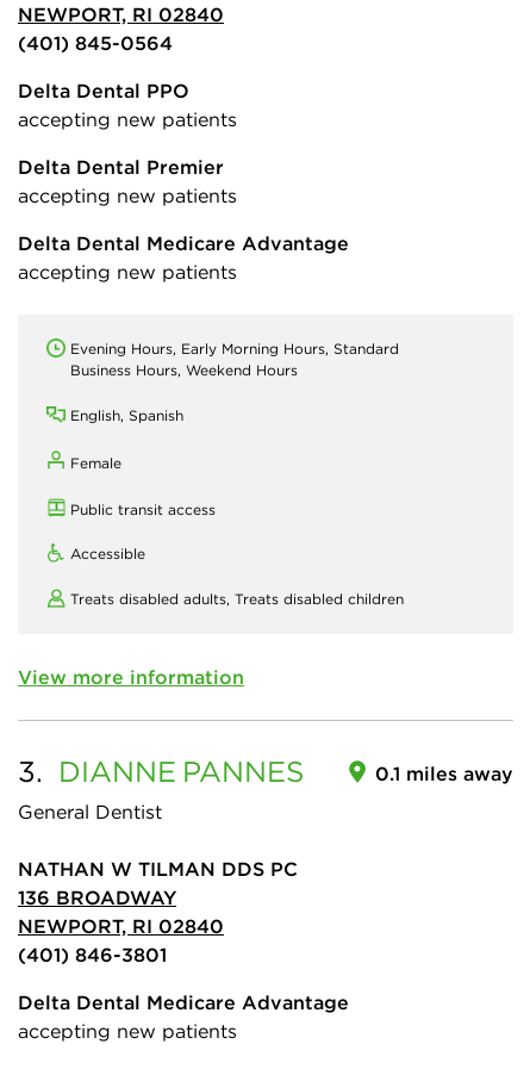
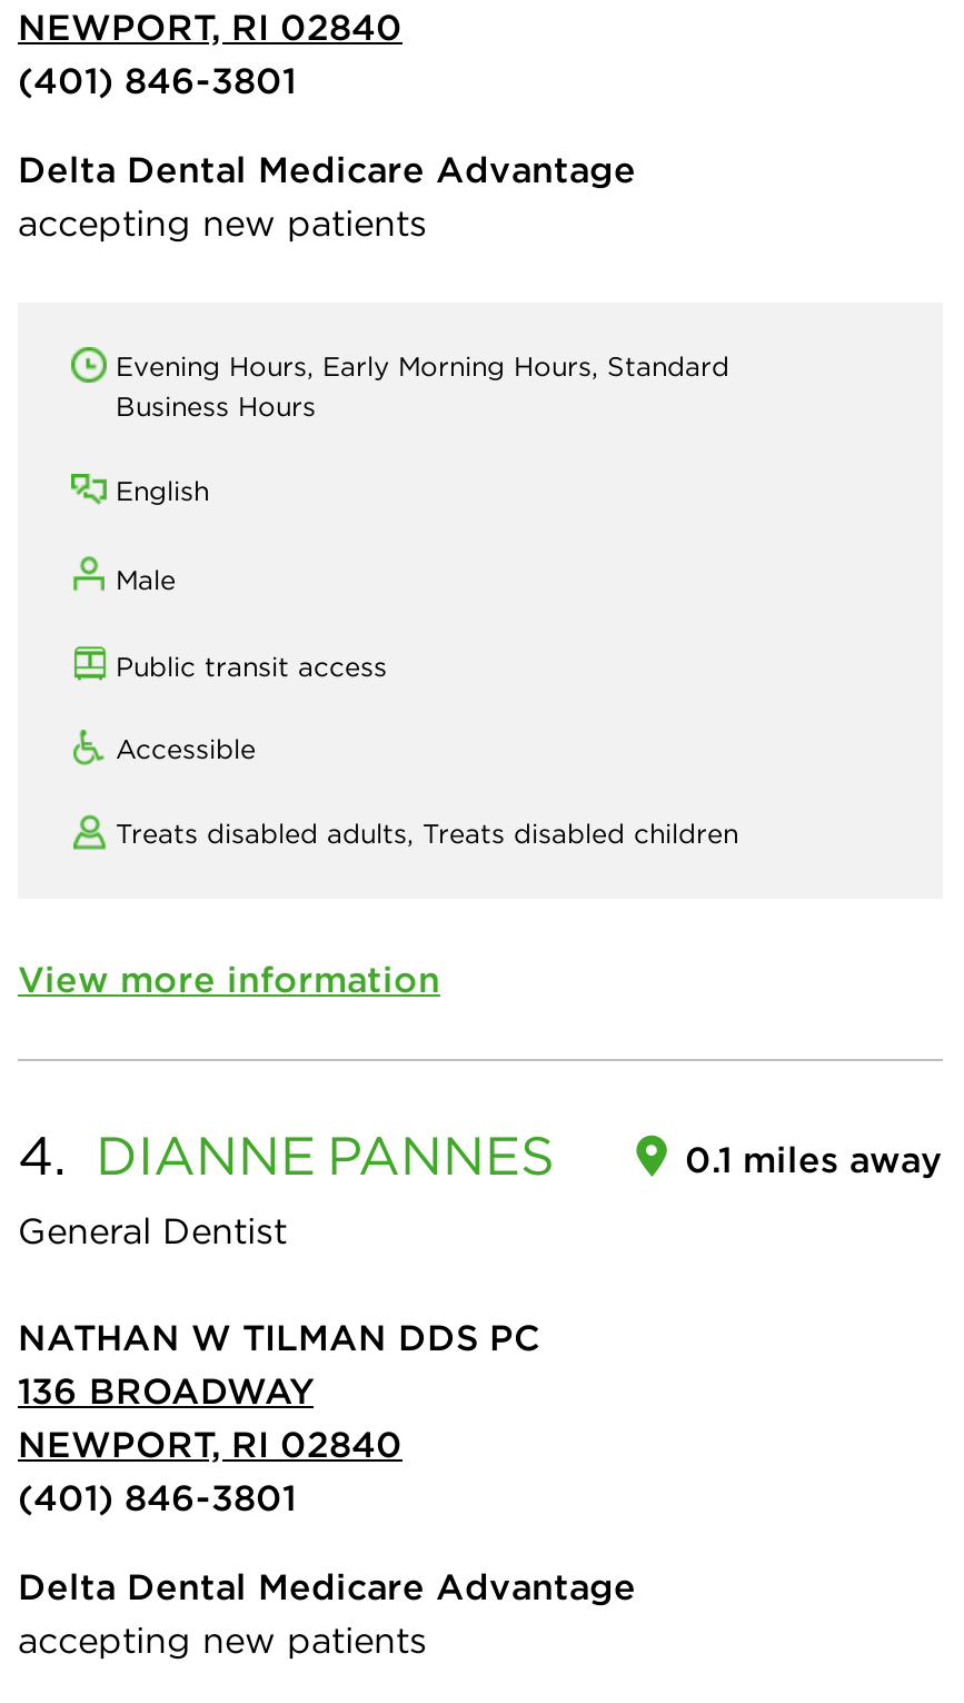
[18,31,237,207] (401) 845-0564 | Delta Dental PPO | accepting new patients | Delta Dental Premier | accepting new patients -> [18,58,296,102] (401) 846-3801
[70,361,298,379] Business Hours, Weekend Hours -> [116,389,316,423] Business Hours
[70,406,183,424] English, Spanish -> [116,474,209,507] English
[70,454,121,472] Female -> [116,563,176,596] Male
[18,753,304,789] 3. DIANNE PANNES -> [18,1121,554,1188] 4. DIANNE PANNES

